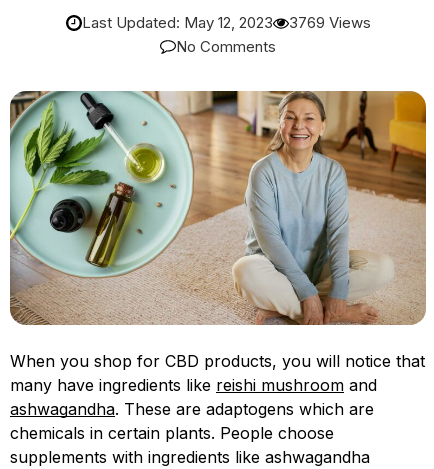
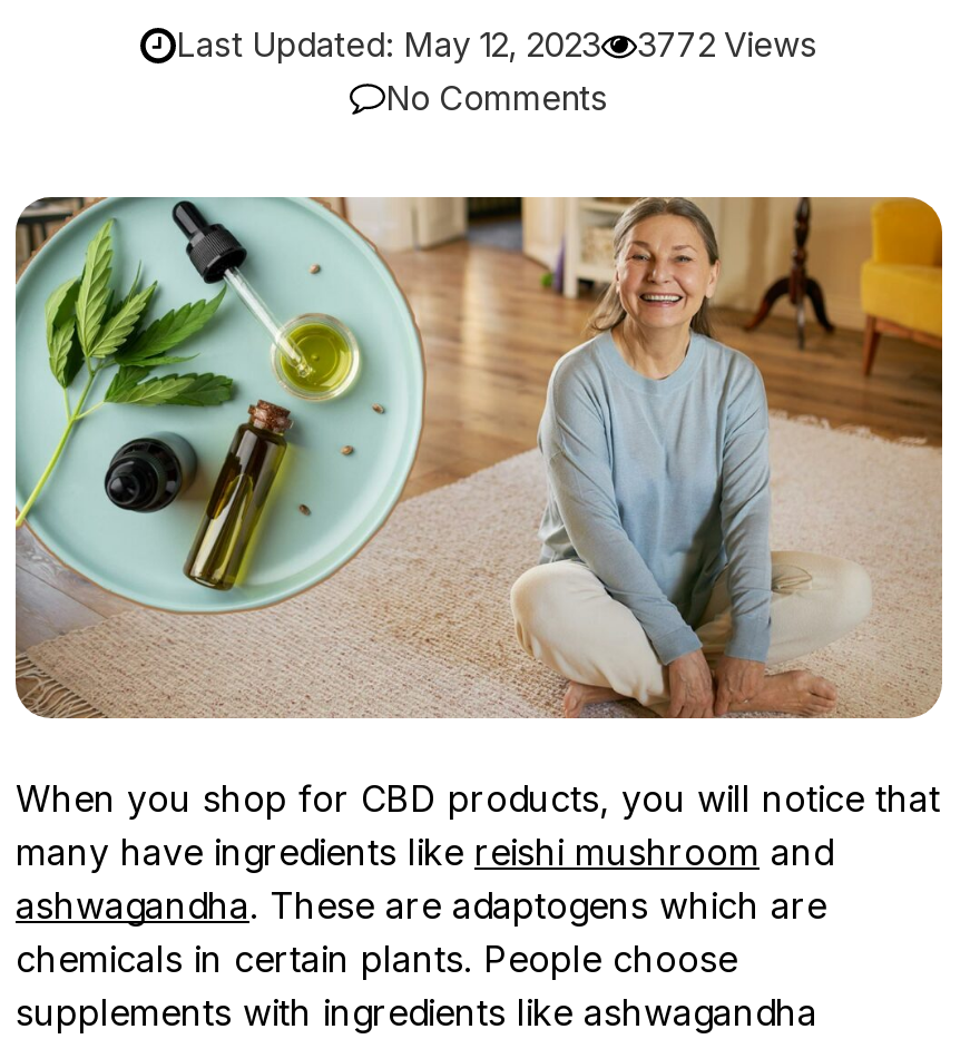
[81,13,370,32] Last Updated: May 12, 2023 3769 Views -> [176,23,817,66] Last Updated: May 12, 2023 3772 Views

